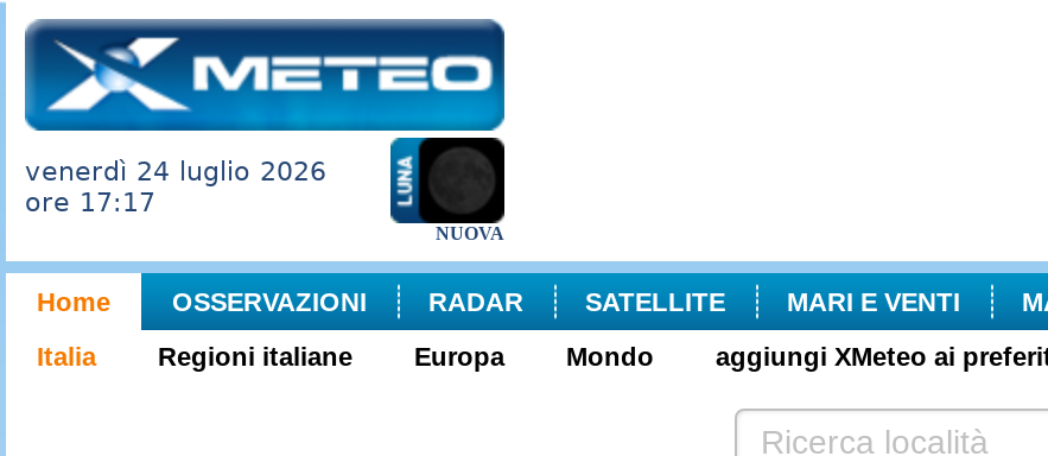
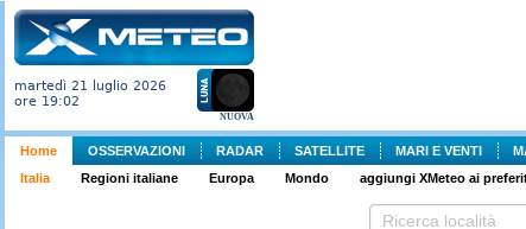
[25,157,326,188] venerdì 24 luglio 2026 -> [14,78,166,94] martedì 21 luglio 2026
[25,188,155,218] ore 17:17 -> [14,94,80,109] ore 19:02

